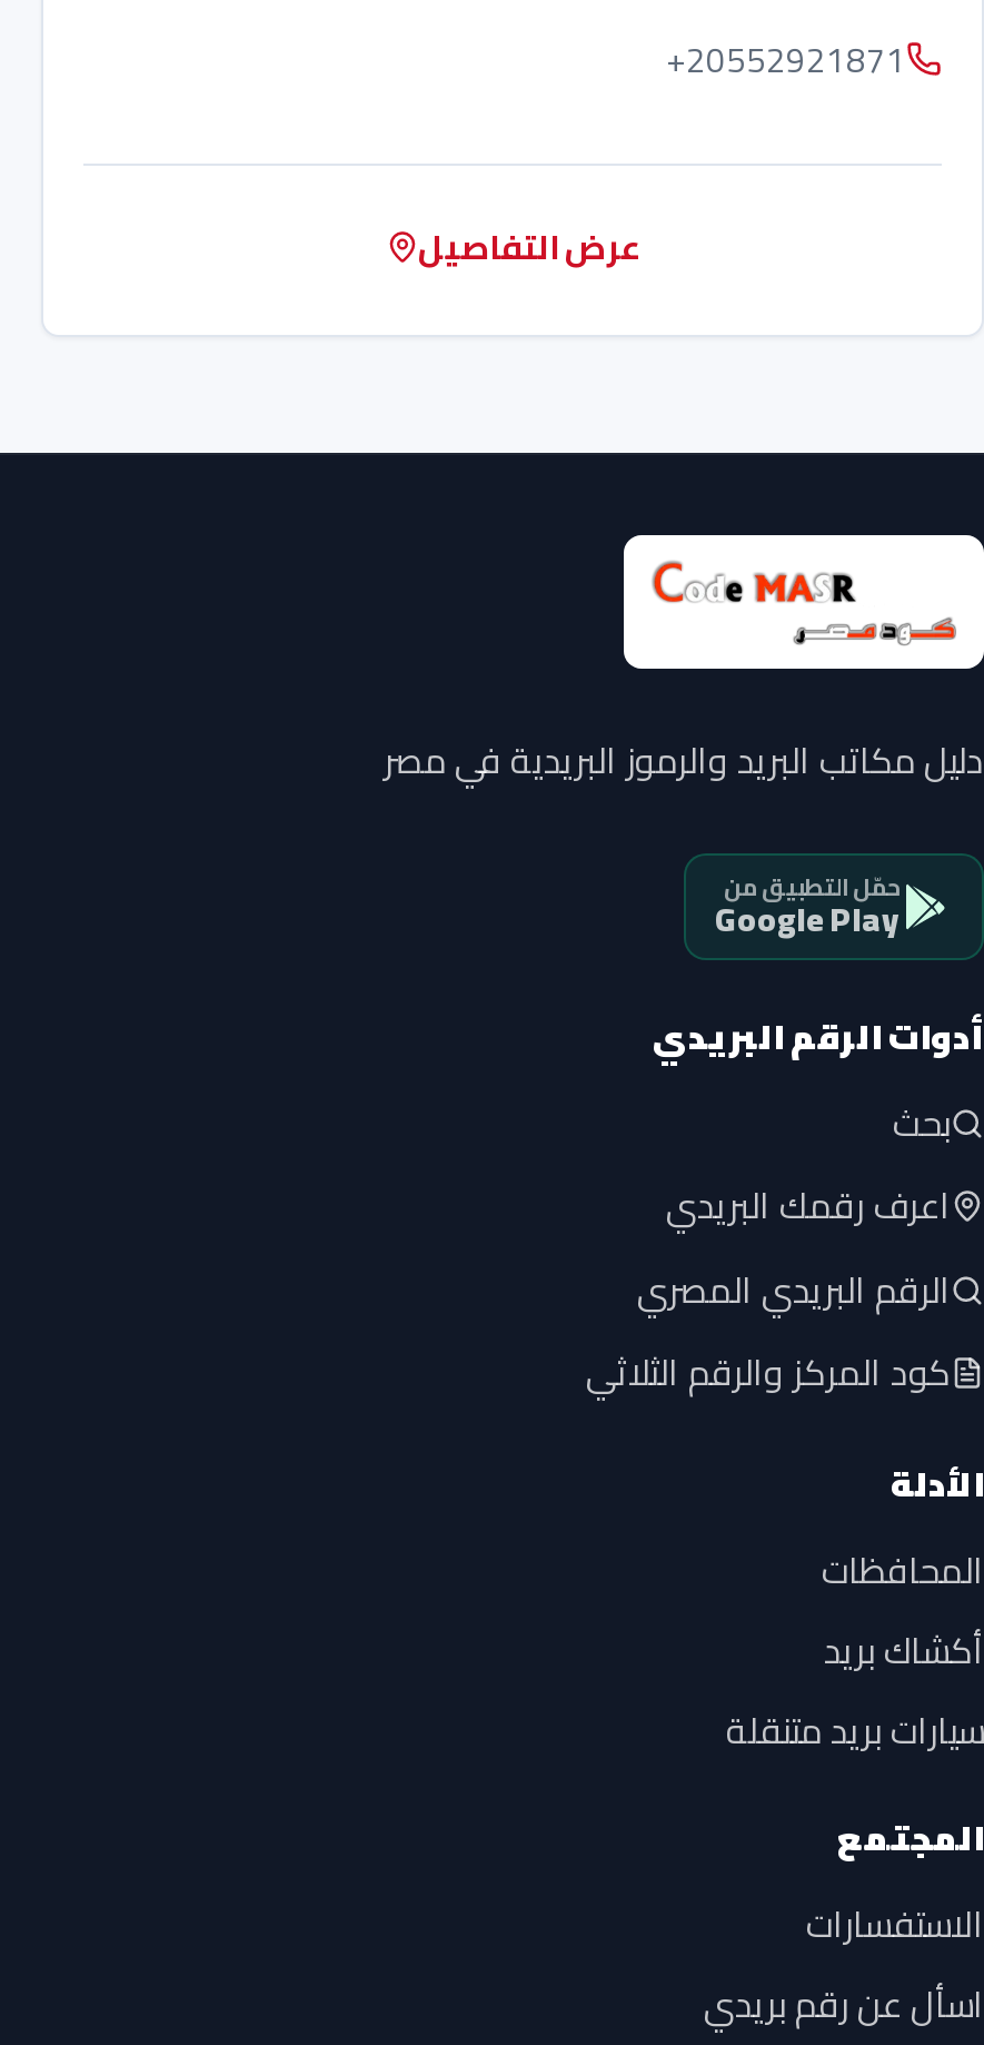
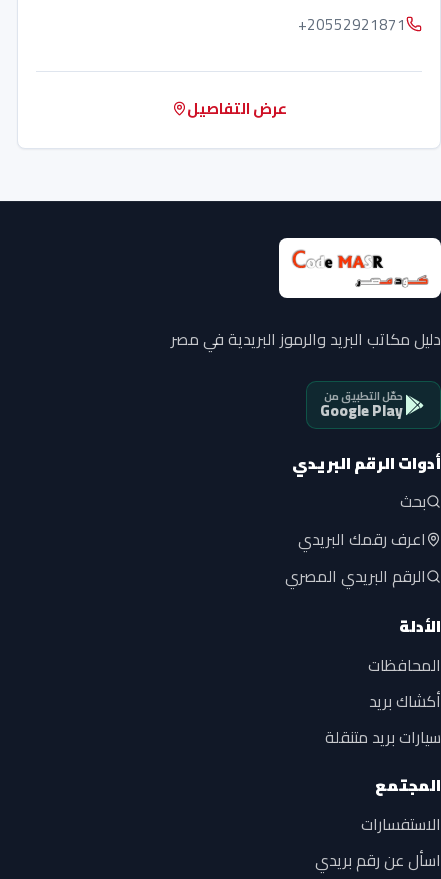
[586,1338,951,1405] كود المركز والرقم الثلاثي -> none

